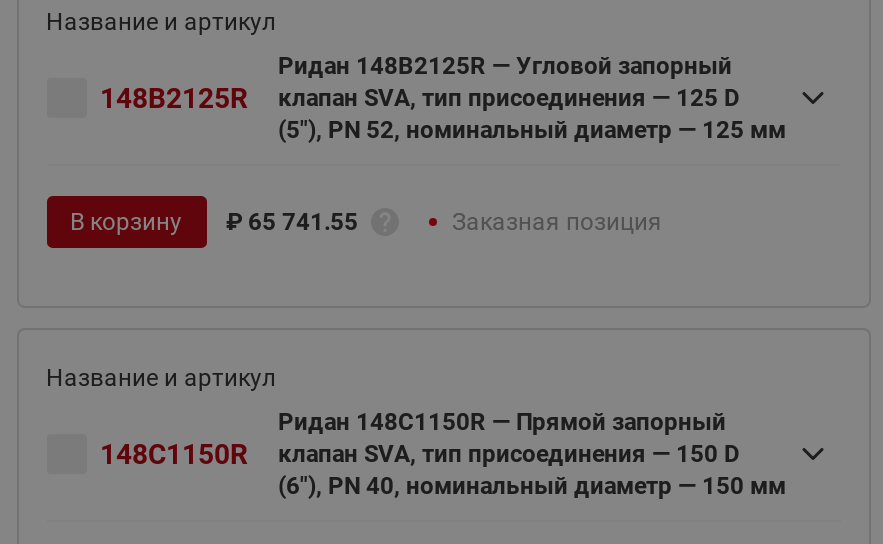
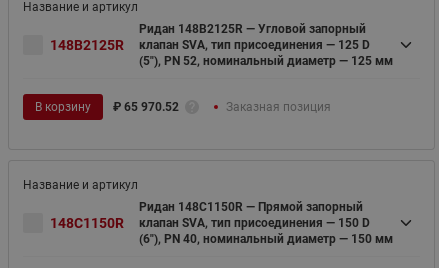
[70,208,358,236] В корзину ₽ 65 741.55 -> [34,100,178,114] В корзину ₽ 65 970.52

